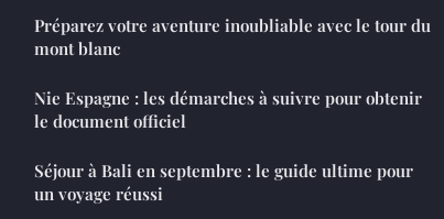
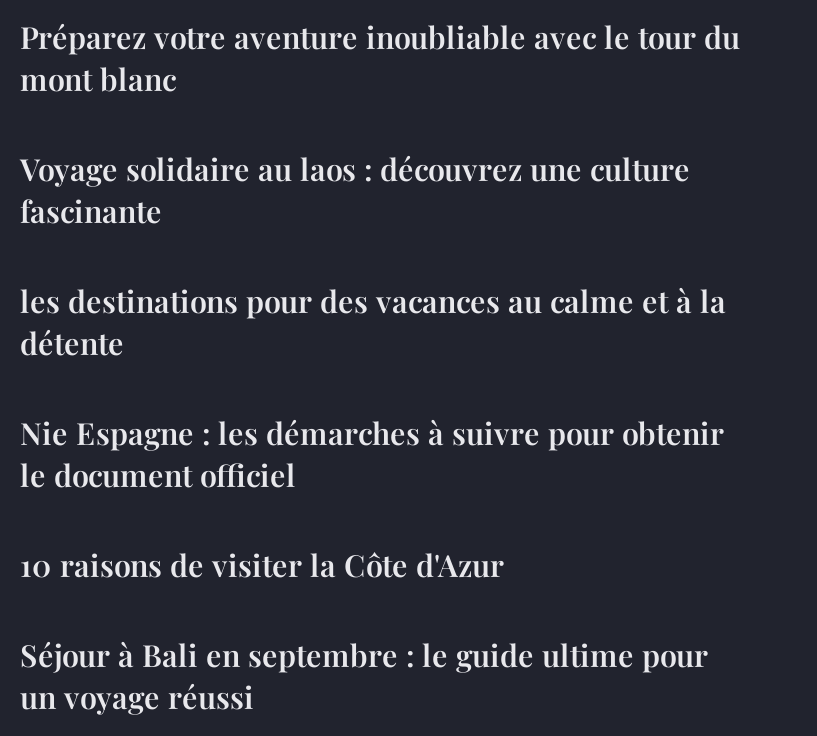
none -> [20,149,726,363] Voyage solidaire au laos : découvrez une culture | fascinante | les destinations pour des vacances au calme et à la | détente
none -> [20,545,504,585] 10 raisons de visiter la Côte d'Azur

